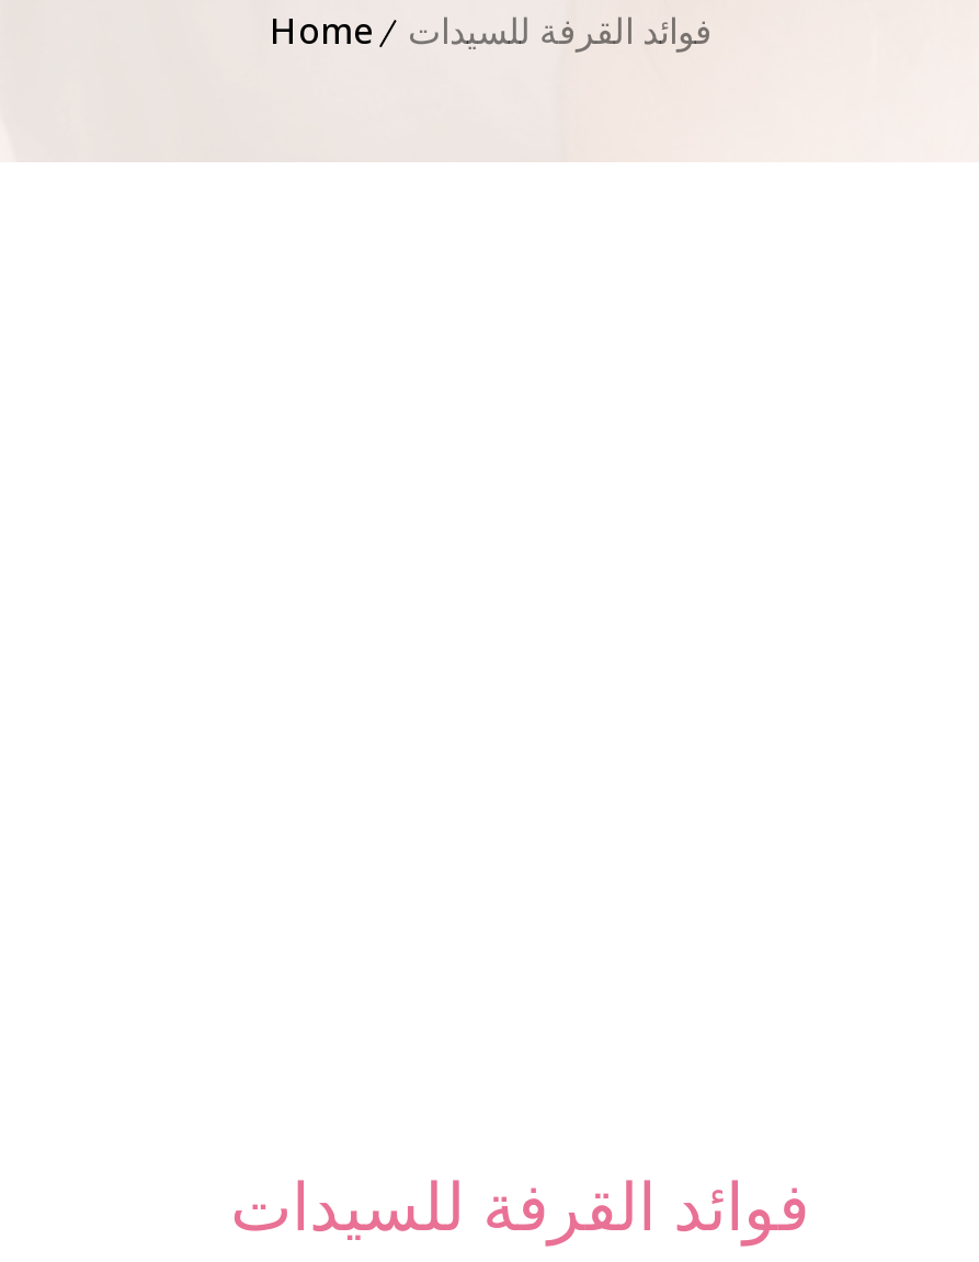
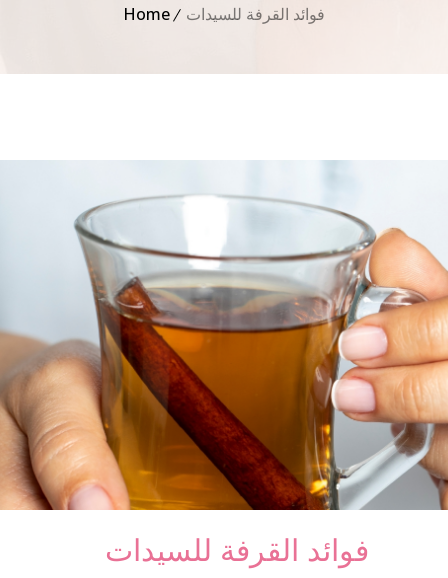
none -> [3,160,445,511] [image]

